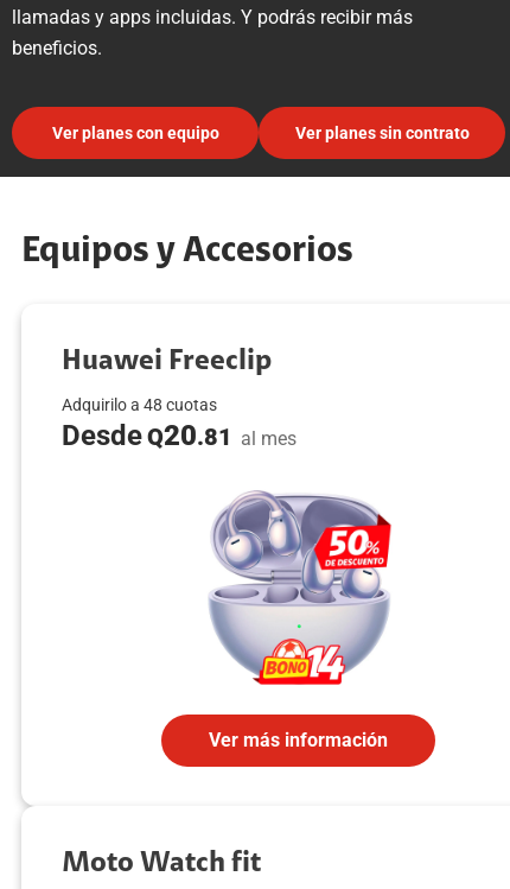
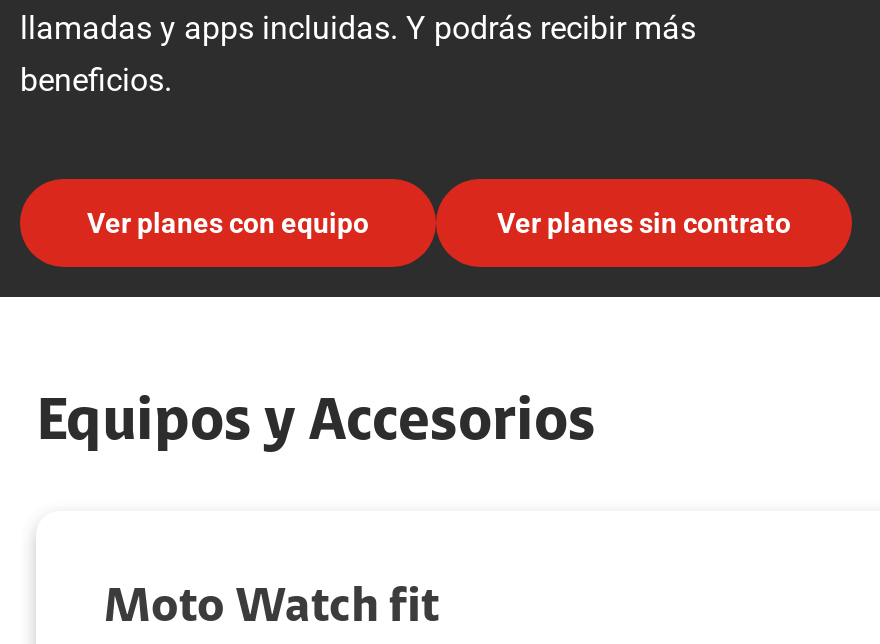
[61,348,296,452] Huawei Freeclip | Adquirilo a 48 cuotas | Desde Q20.81 al mes -> none
[209,490,393,751] [image] | Ver más información -> none

